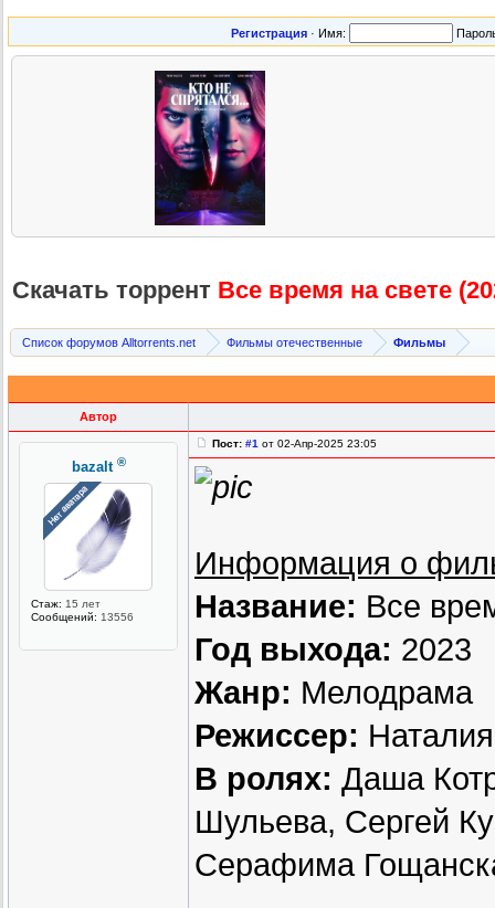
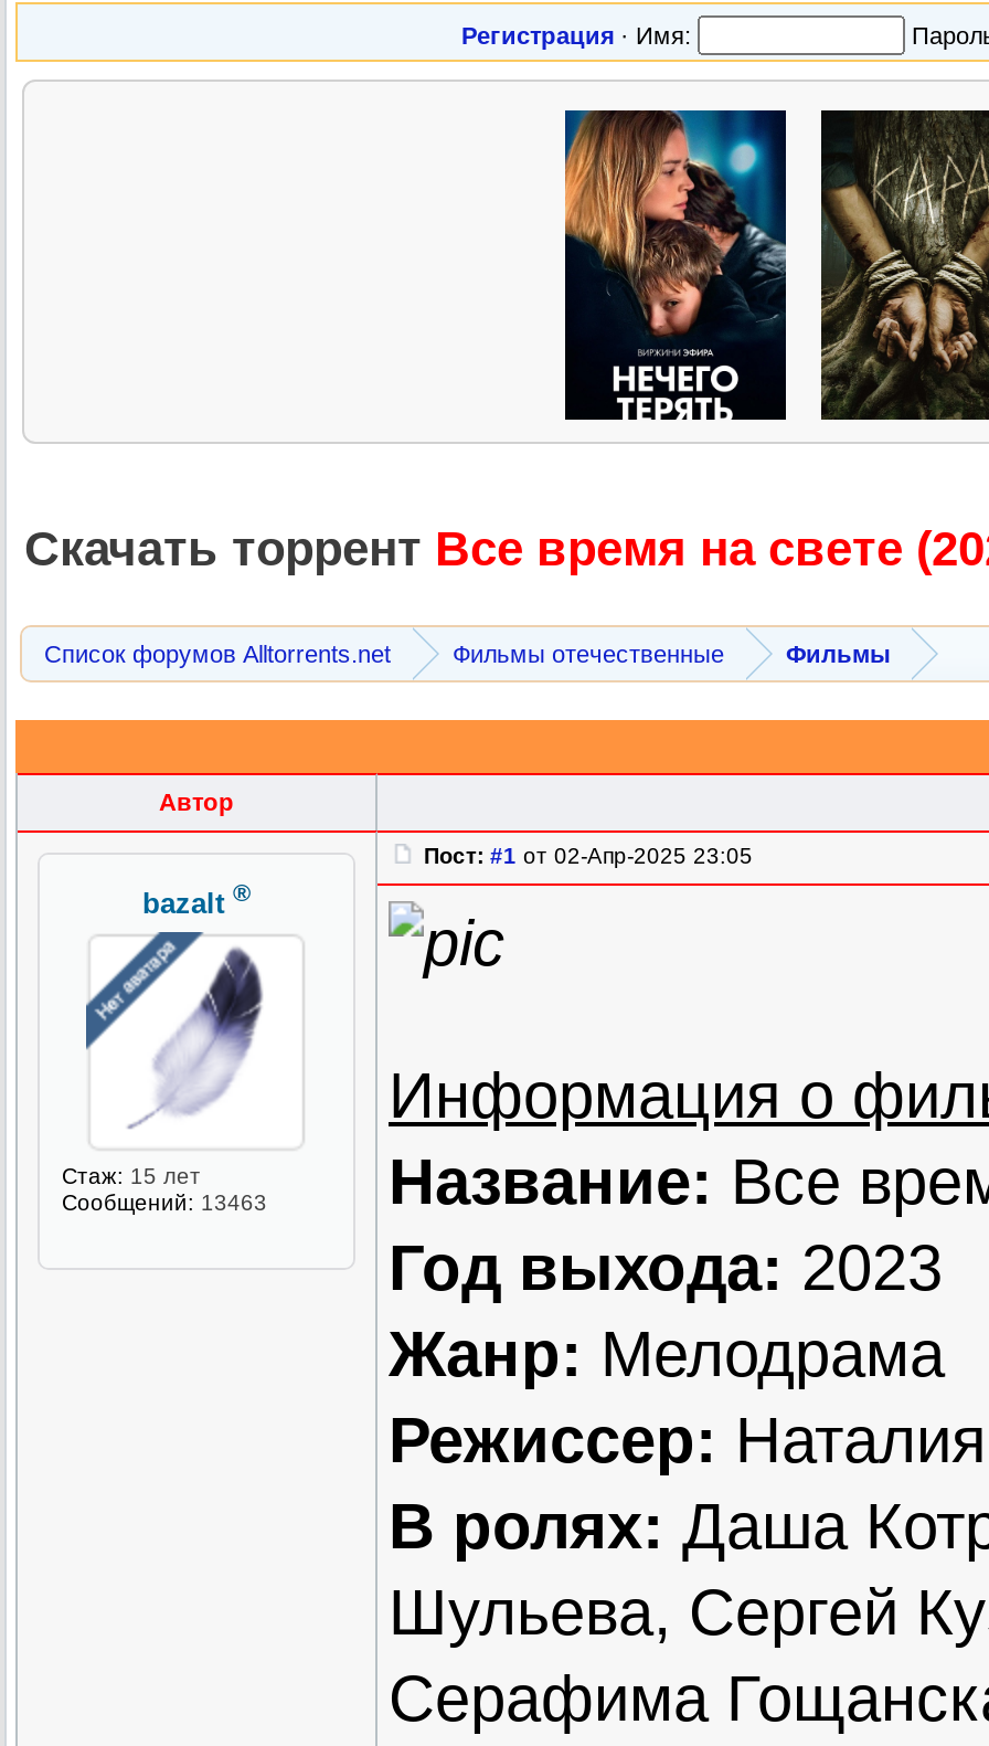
none -> [563,108,788,422] [image]
none -> [819,108,982,422] [image]
[154,70,266,226] [image] -> none
[31,611,134,623] Сообщений: 13556 -> [62,1190,267,1214] Сообщений: 13463

